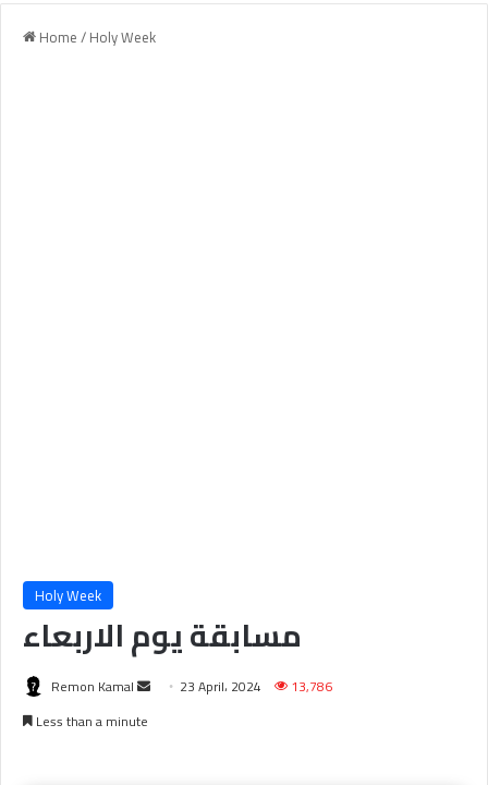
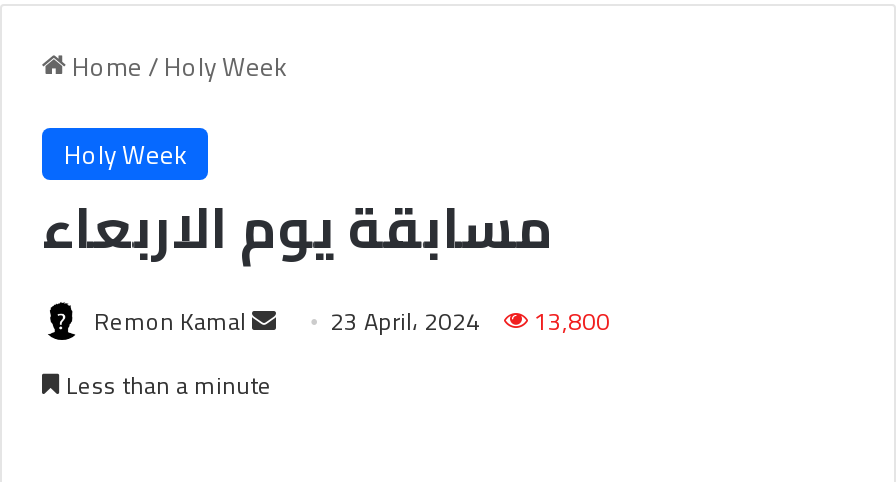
[288,674,332,699] 13,786 -> [528,298,610,344] 13,800

